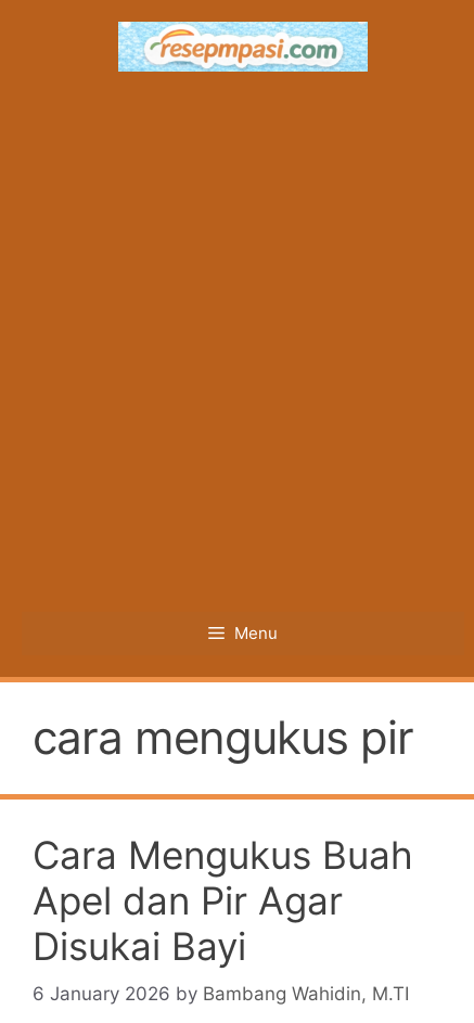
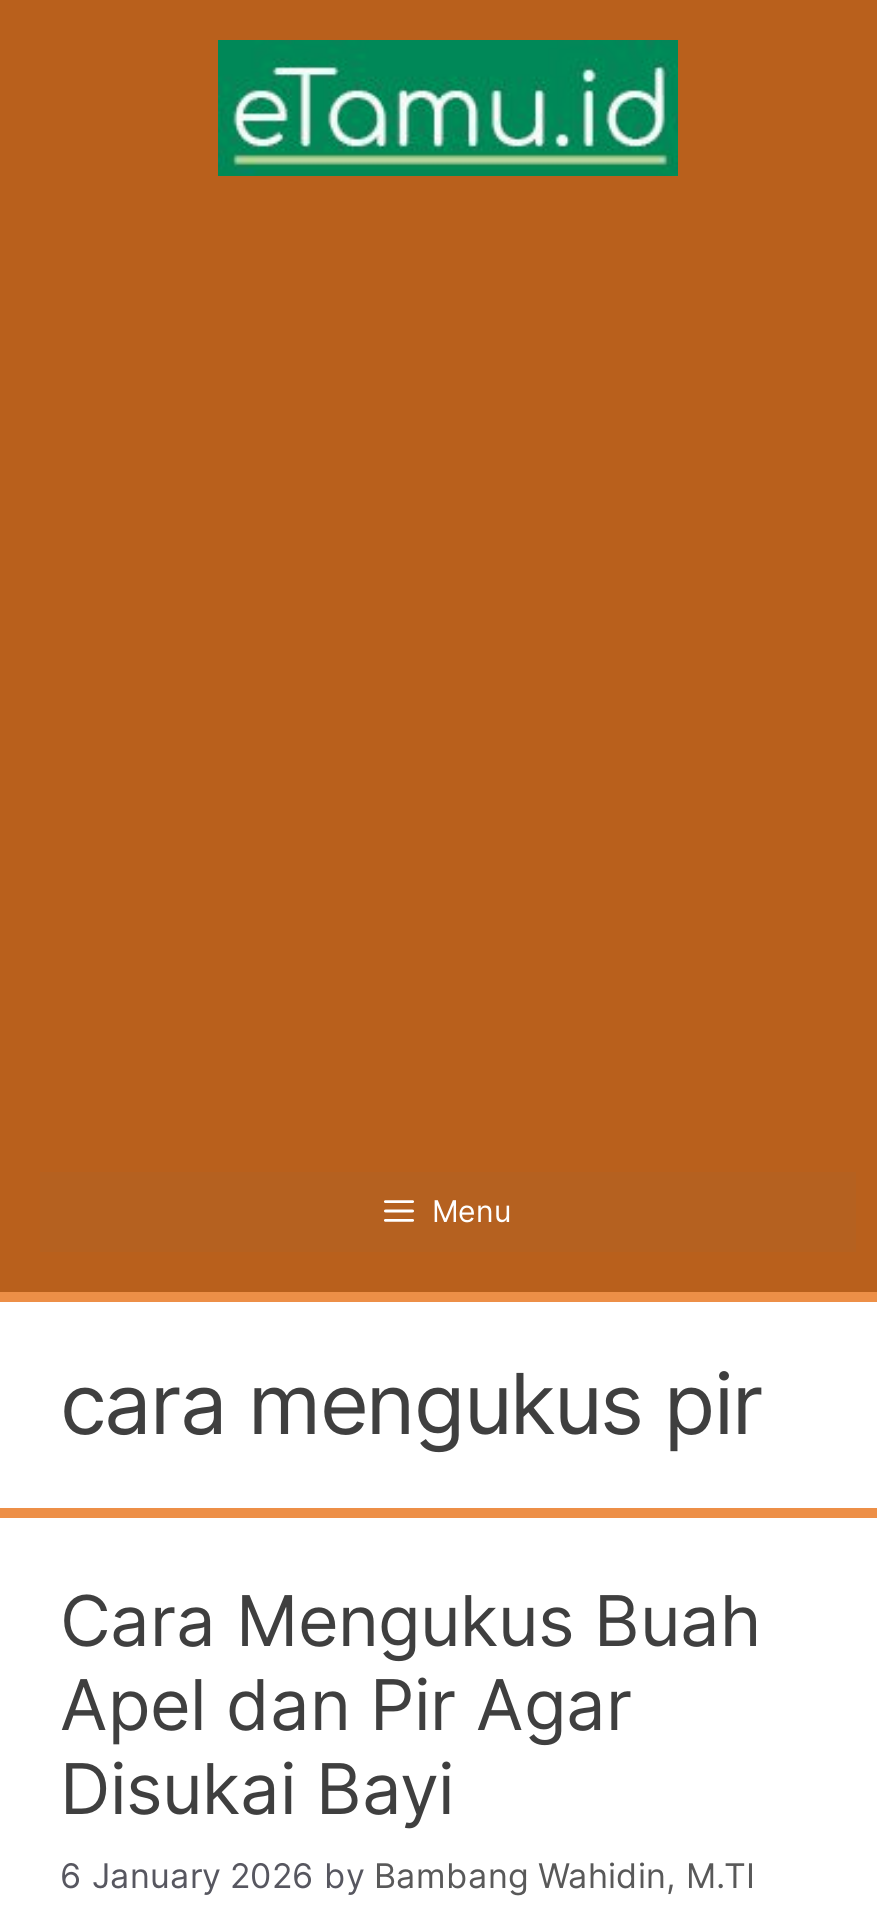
[117,21,369,73] [image] -> [216,38,680,178] [image]

